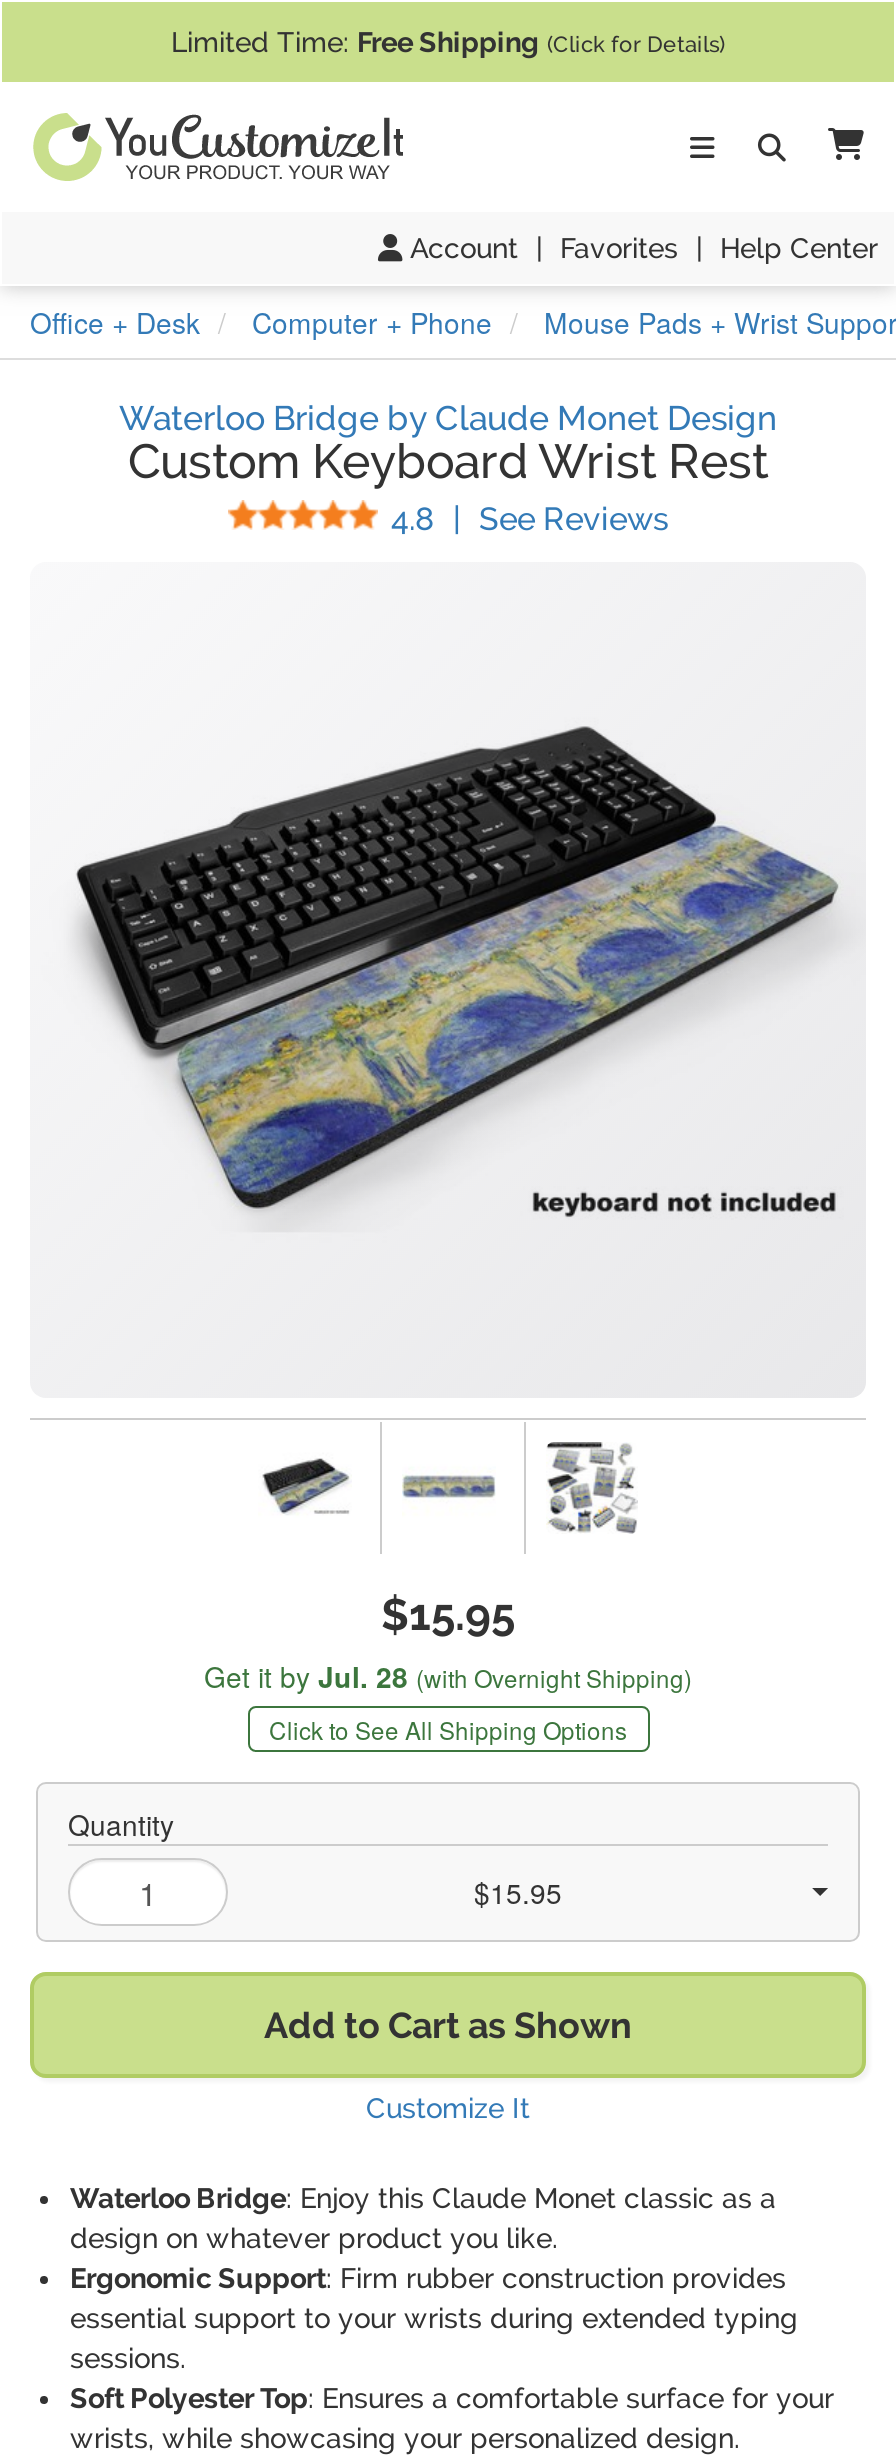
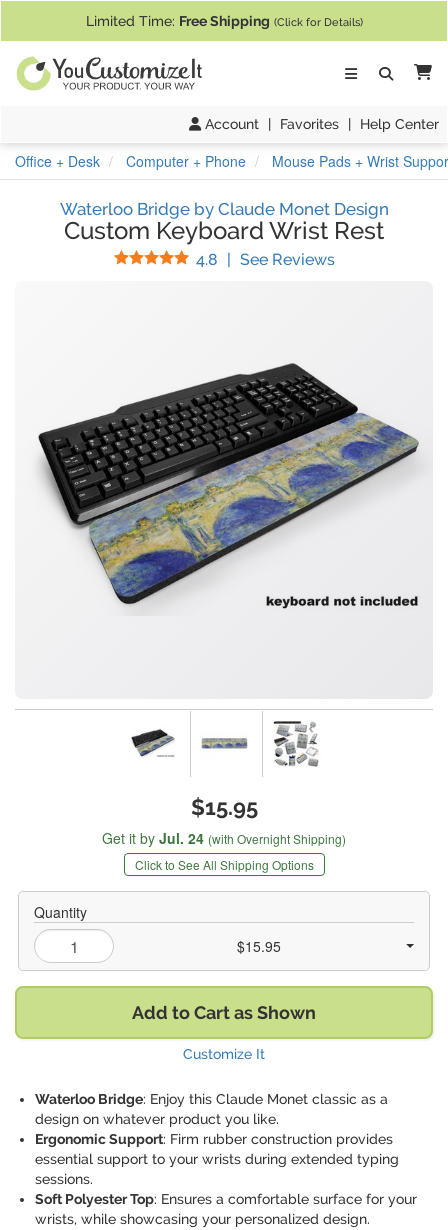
[204,1656,692,1696] Get it by Jul. 28 (with Overnight Shipping) -> [102,828,346,848] Get it by Jul. 24 (with Overnight Shipping)

